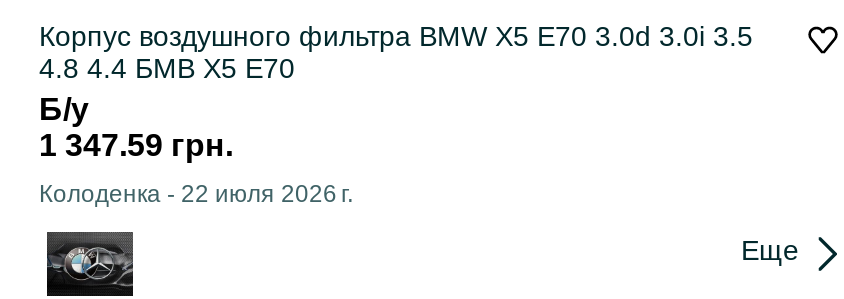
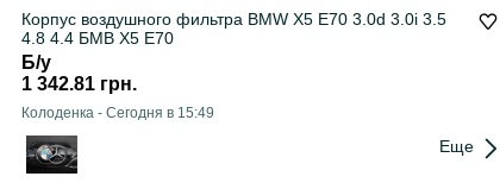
[39,129,233,163] 1 347.59 грн. -> [21,74,137,94] 1 342.81 грн.
[39,181,353,209] Колоденка - 22 июля 2026 г. -> [21,105,214,122] Колоденка - Сегодня в 15:49

